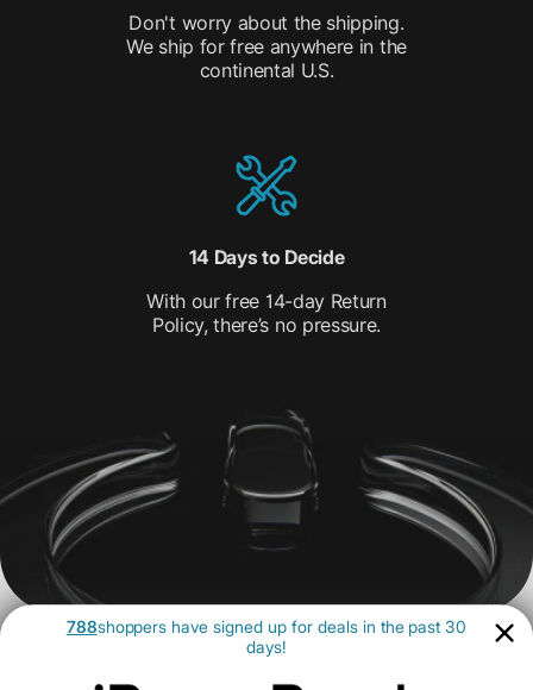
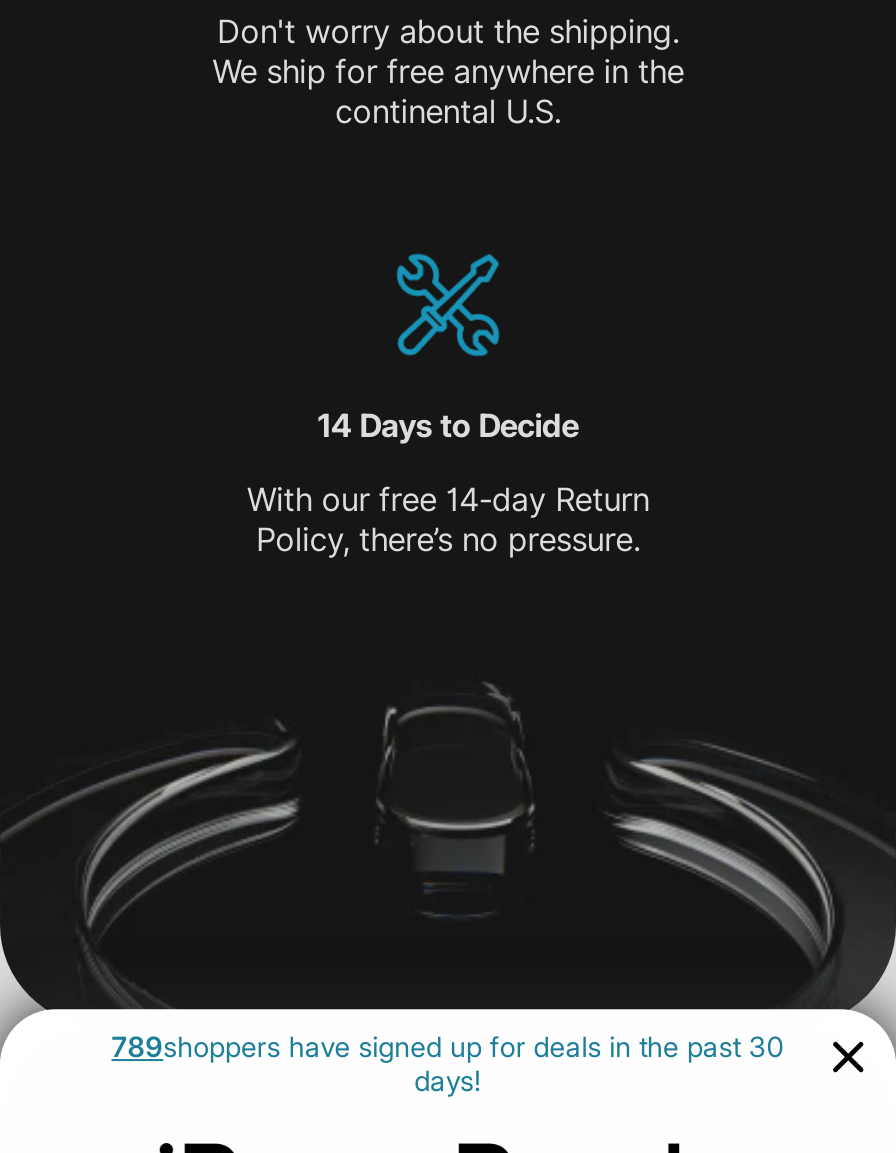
[66,616,467,636] 788shoppers have signed up for deals in the past 30 -> [112,1029,784,1062] 789shoppers have signed up for deals in the past 30

